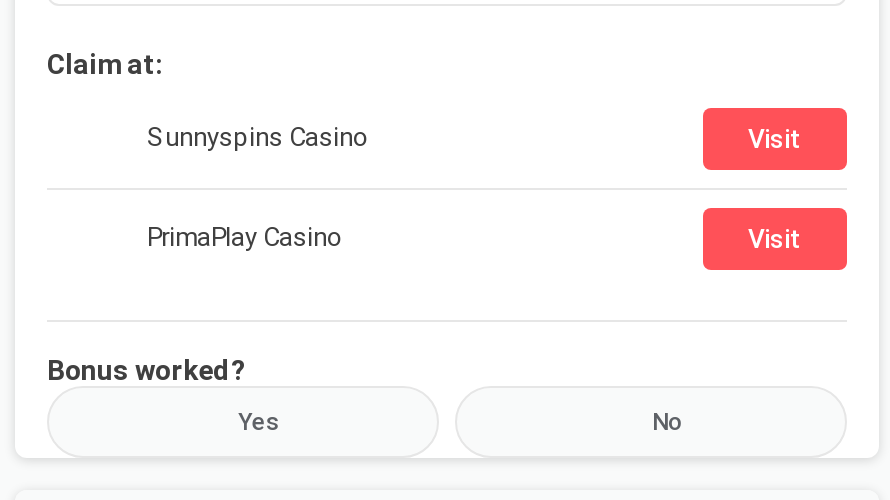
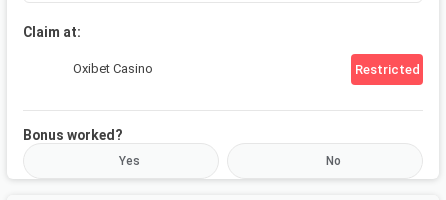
[147,123,802,254] Sunnyspins Casino | Visit | PrimaPlay Casino | Visit -> [73,61,419,77] Oxibet Casino | Restricted

